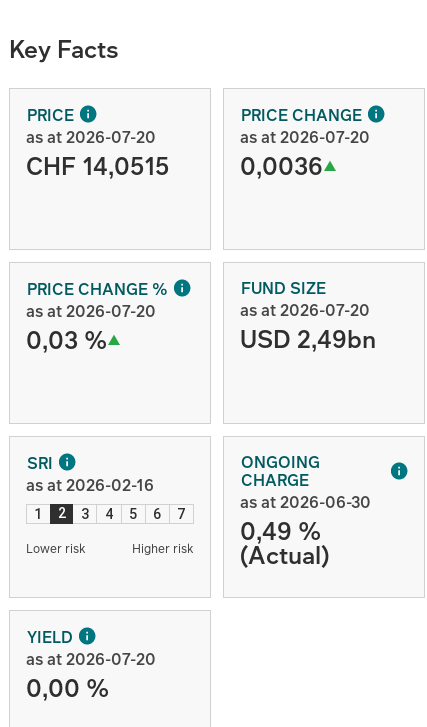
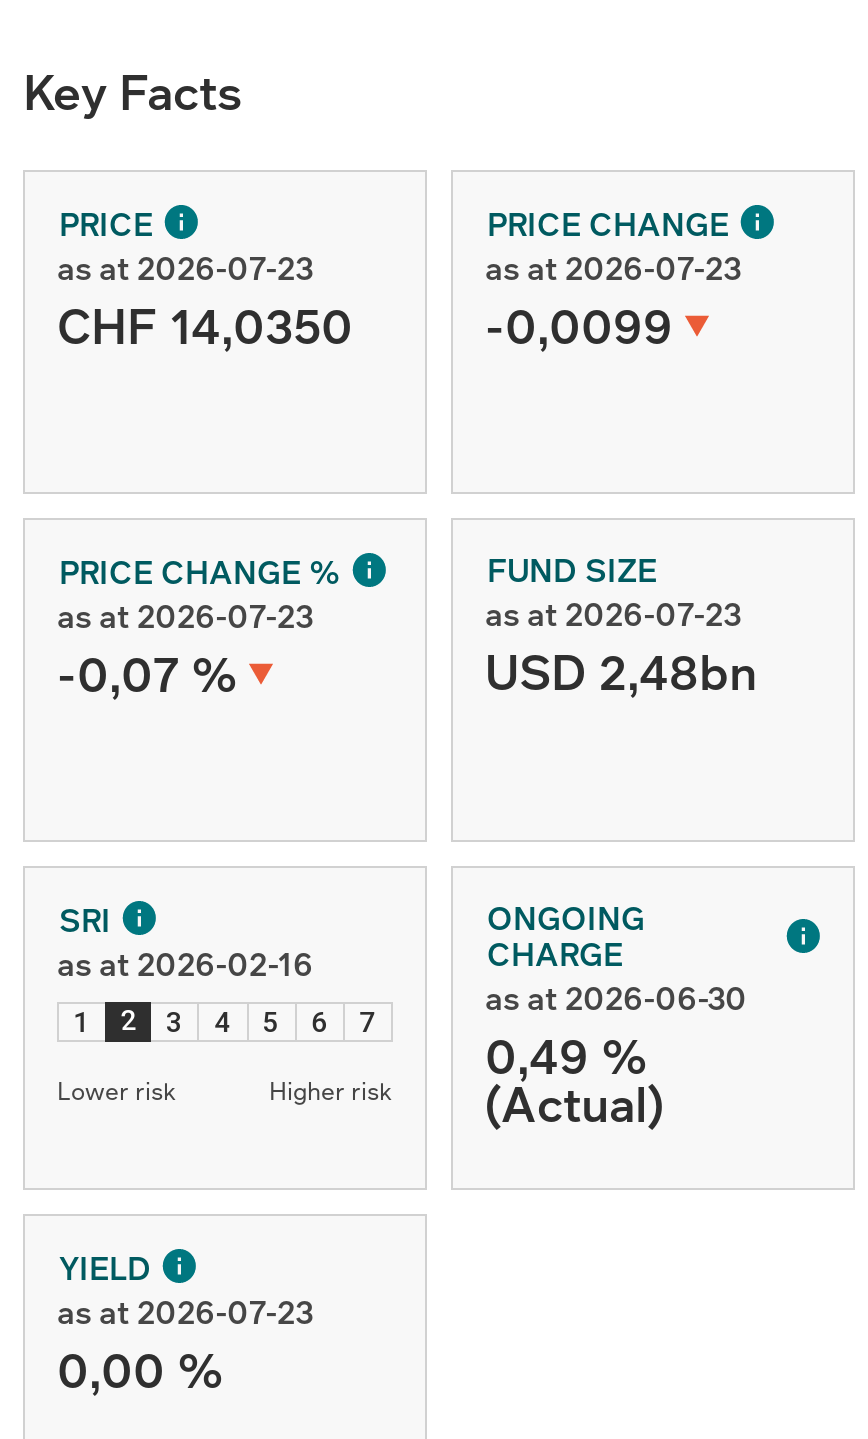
[26,126,156,148] as at 2026-07-20 -> [57,246,313,290] as at 2026-07-23
[240,126,370,148] as at 2026-07-20 -> [485,246,741,290] as at 2026-07-23
[26,149,169,182] CHF 14,0515 -> [57,292,353,358] CHF 14,0350
[240,149,323,182] 0,0036 -> [485,292,673,358] -0,0099
[26,300,156,322] as at 2026-07-20 -> [57,594,313,638] as at 2026-07-23
[240,299,370,321] as at 2026-07-20 -> [485,592,741,636] as at 2026-07-23
[26,323,107,356] 0,03 % -> [57,640,237,706] -0,07 %
[240,322,376,355] USD 2,49bn -> [485,638,757,704] USD 2,48bn
[26,648,156,670] as at 2026-07-20 -> [57,1290,313,1334] as at 2026-07-23

